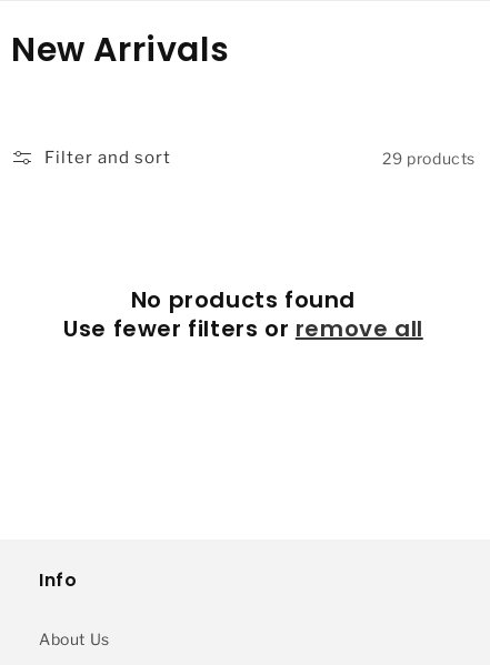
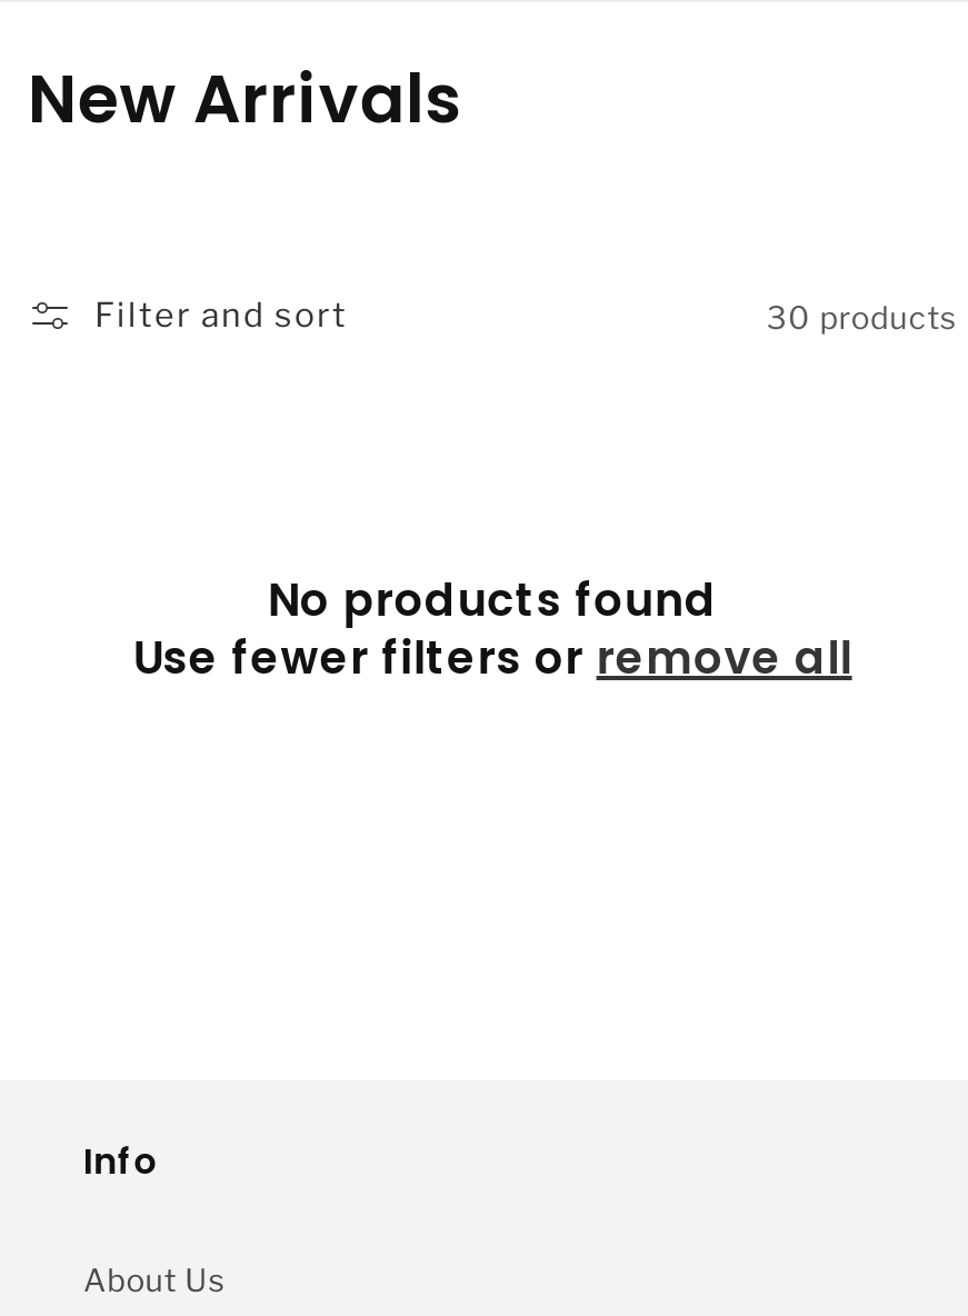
[383,148,476,167] 29 products -> [767,297,957,335] 30 products

